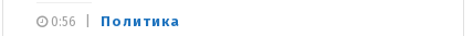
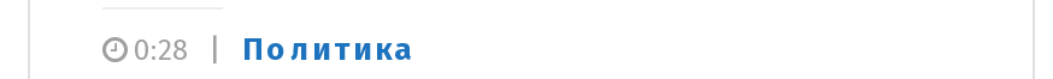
[48,14,180,30] 0:56 Политика -> [127,32,416,68] 0:28 Политика

